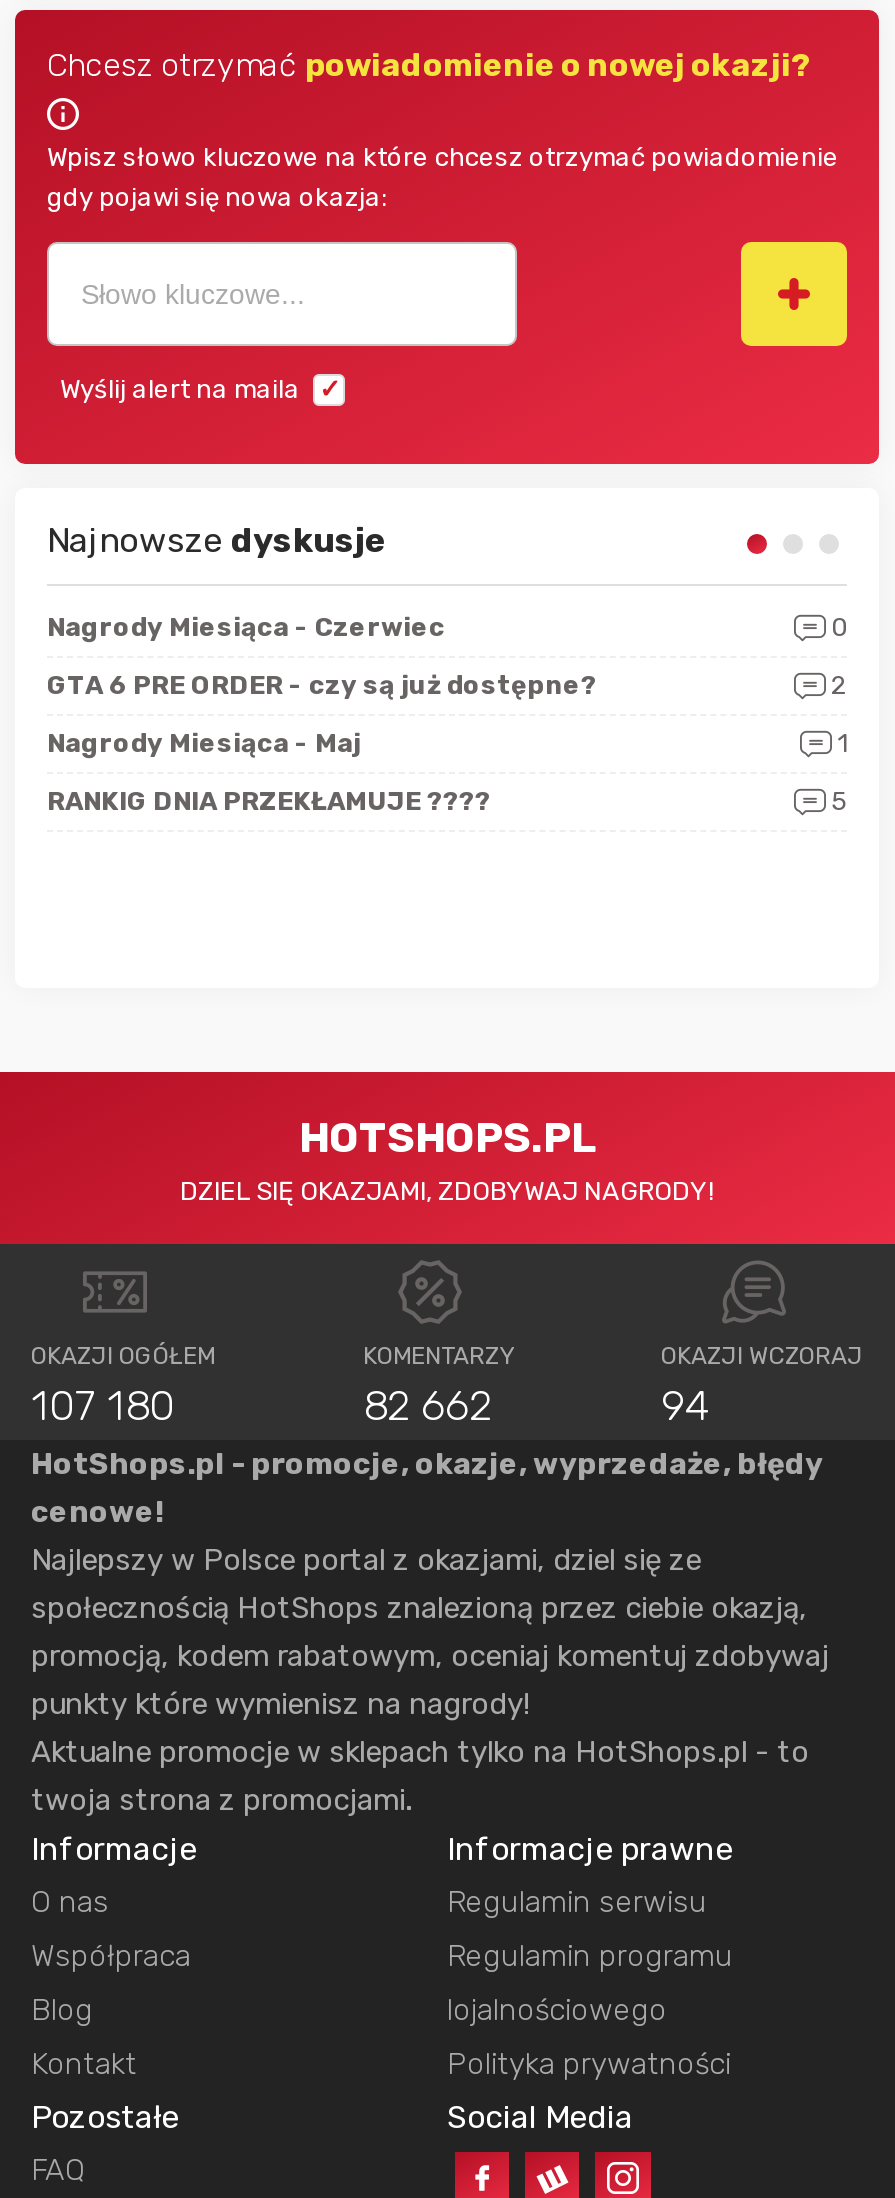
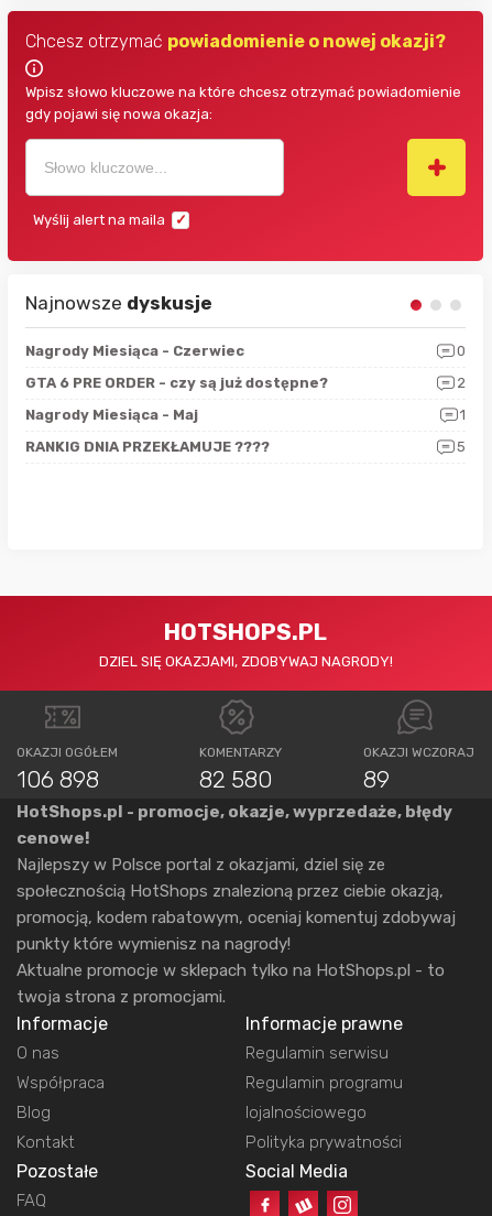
[31,1380,175,1430] 107 180 -> [17,765,99,793] 106 898
[363,1380,493,1430] 82 662 -> [199,765,272,793] 82 580
[661,1380,709,1430] 94 -> [363,765,390,793] 89

